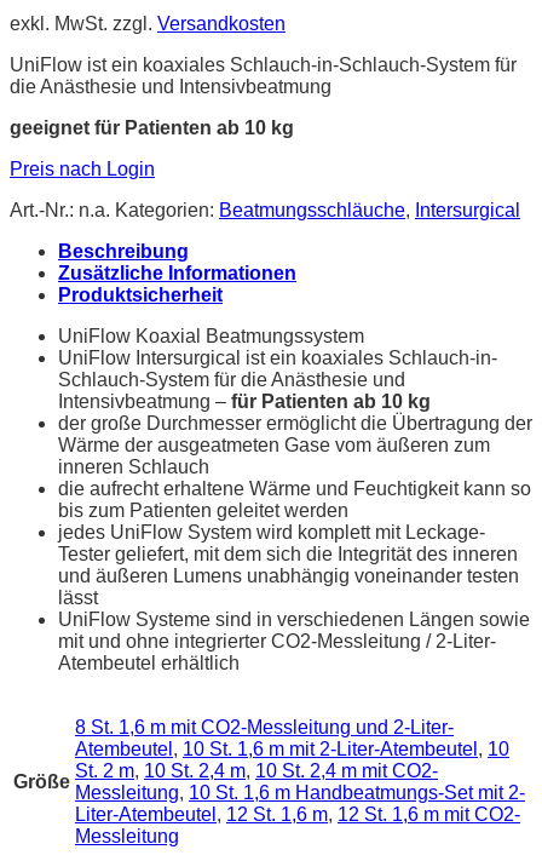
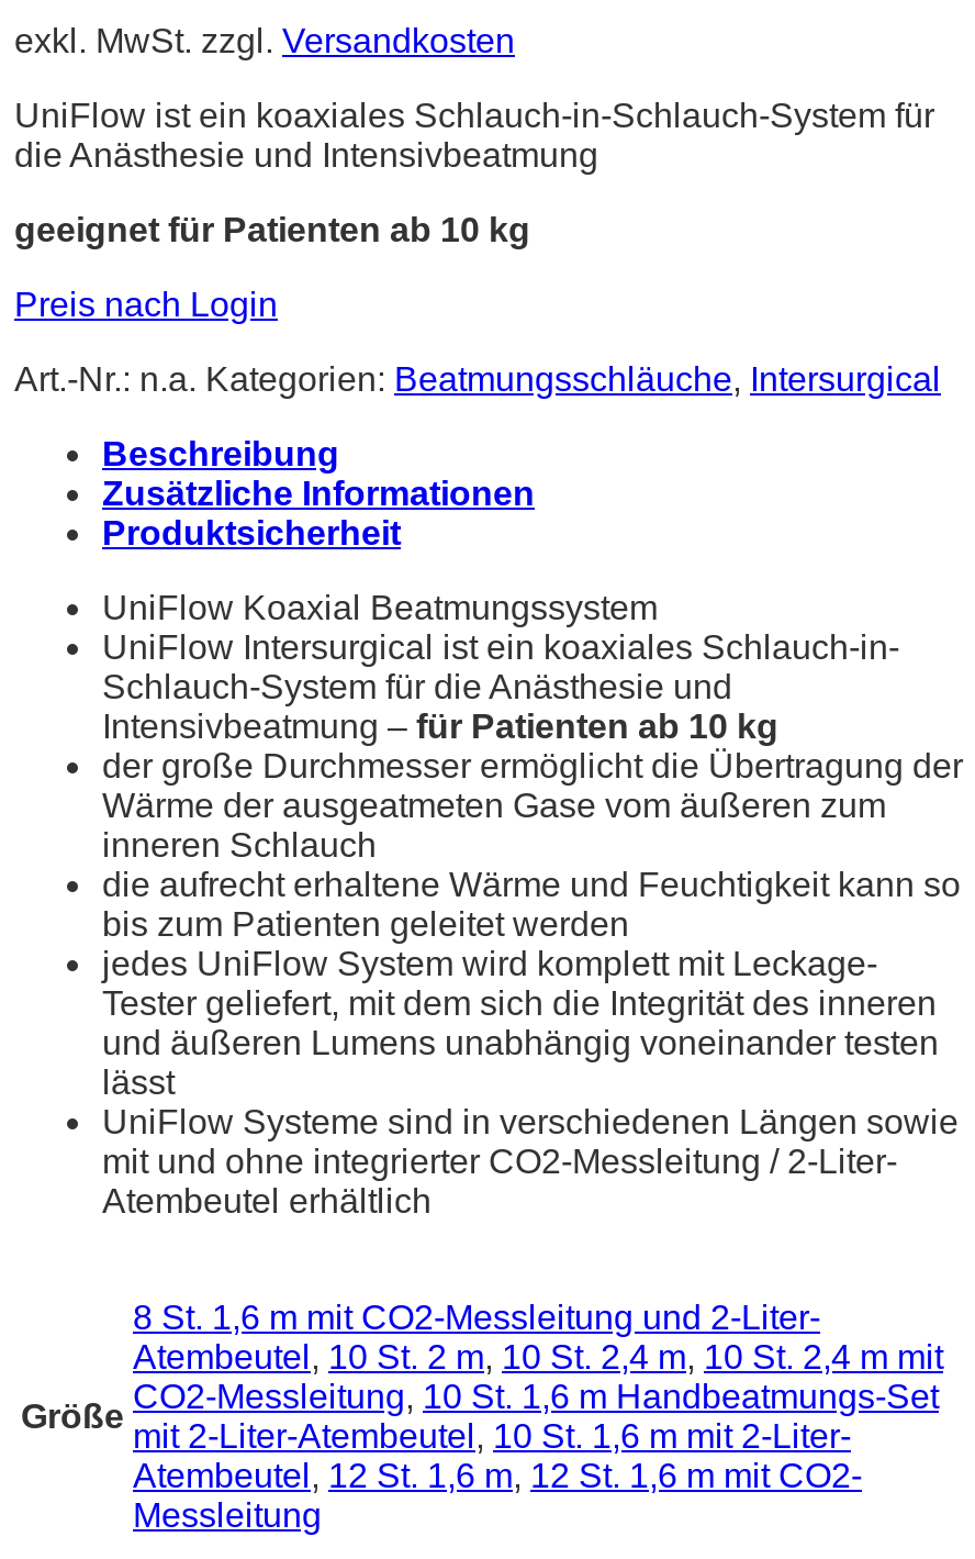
[75,738,525,824] Atembeutel, 10 St. 1,6 m mit 2-Liter-Atembeutel, 10 | St. 2 m, 10 St. 2,4 m, 10 St. 2,4 m mit CO2- | Messleitung, 10 St. 1,6 m Handbeatmungs-Set mit 2- | Liter-Atembeutel, 12 St. 1,6 m, 12 St. 1,6 m mit CO2- -> [133,1338,943,1494] Atembeutel, 10 St. 2 m, 10 St. 2,4 m, 10 St. 2,4 m mit | CO2-Messleitung, 10 St. 1,6 m Handbeatmungs-Set | mit 2-Liter-Atembeutel, 10 St. 1,6 m mit 2-Liter- | Atembeutel, 12 St. 1,6 m, 12 St. 1,6 m mit CO2-

